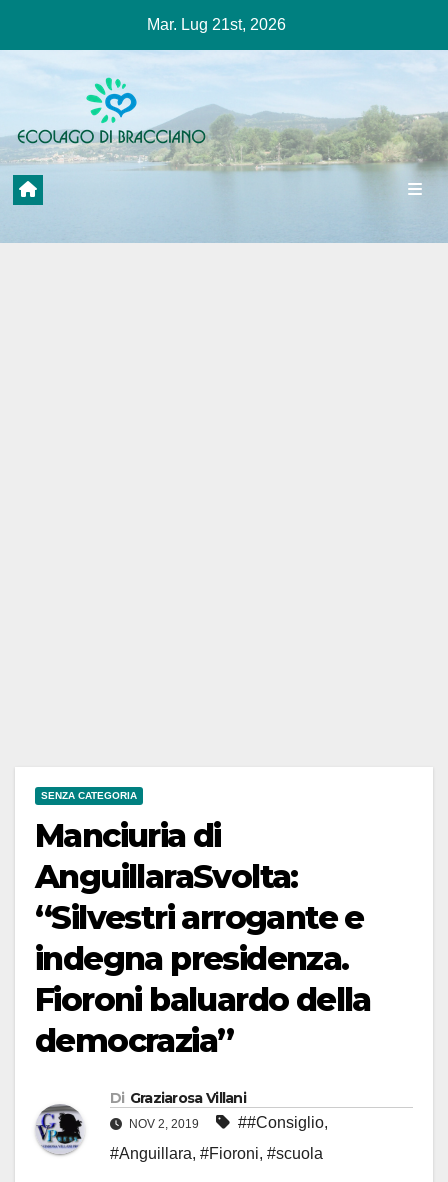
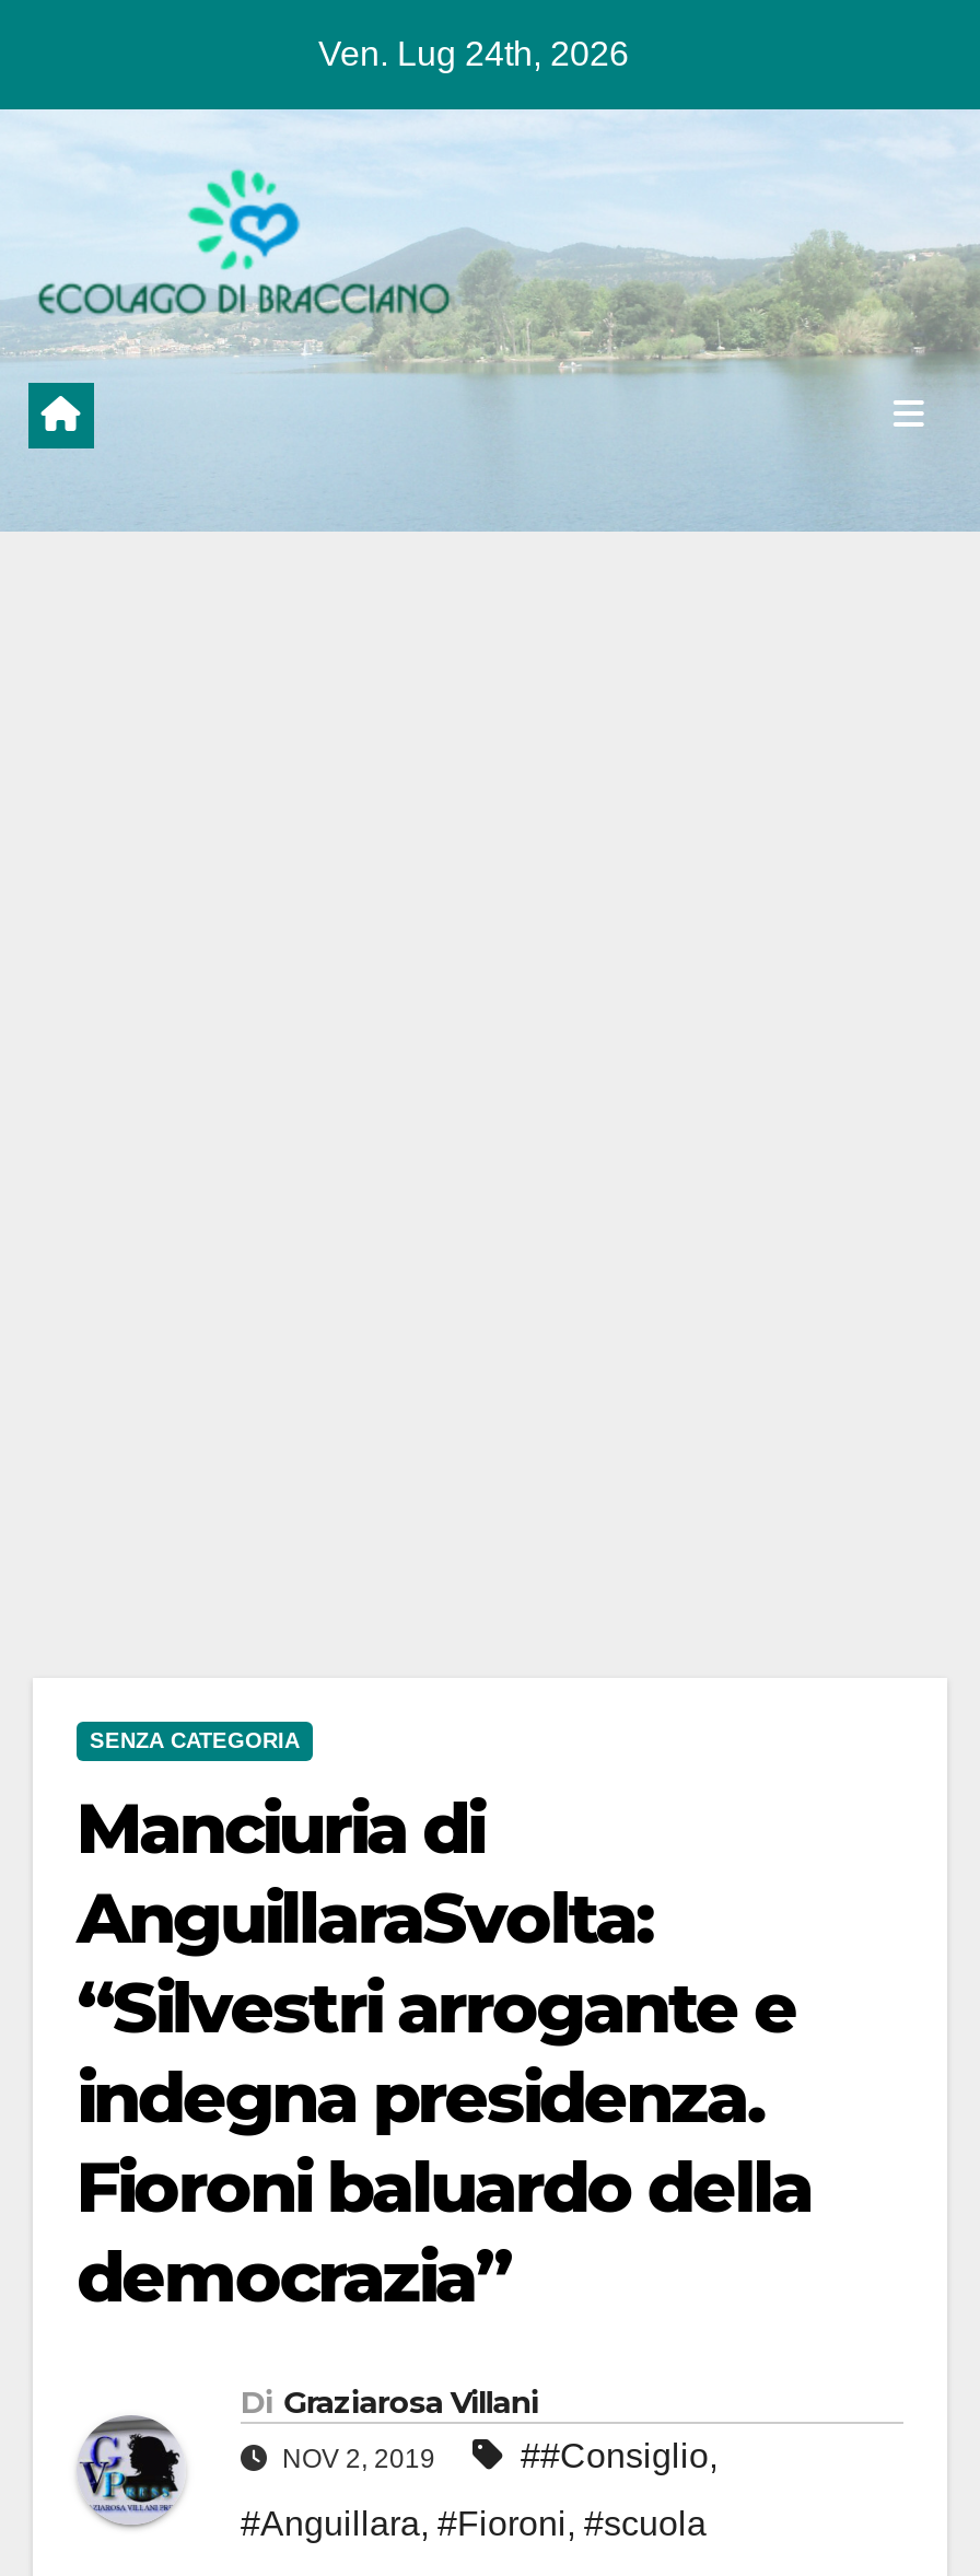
[147,16,286,33] Mar. Lug 21st, 2026 -> [318,35,629,72] Ven. Lug 24th, 2026

